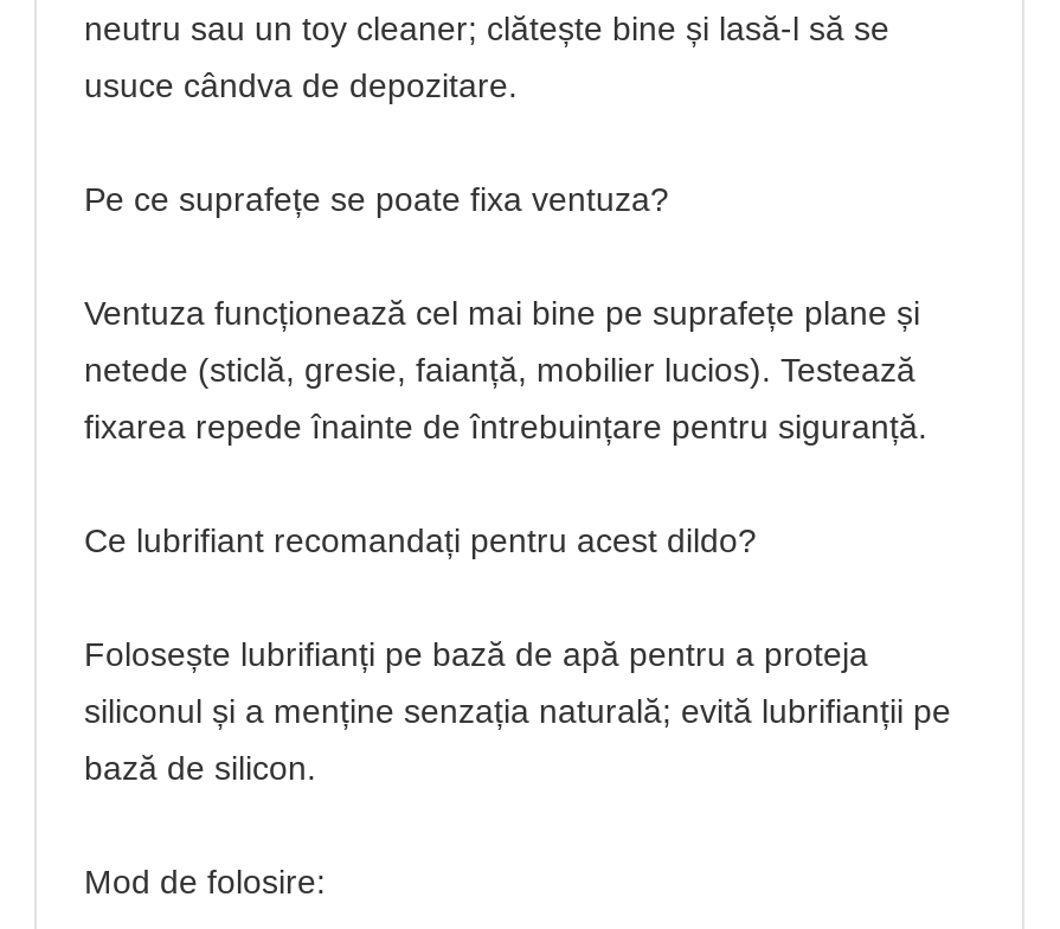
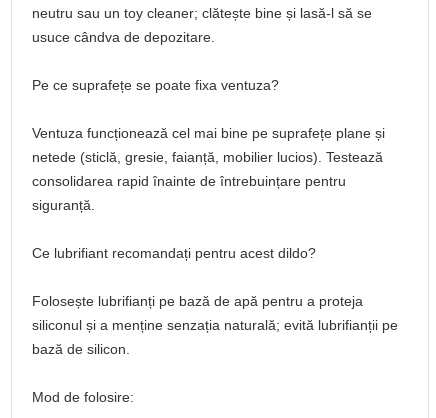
[84,408,927,446] fixarea repede înainte de întrebuințare pentru siguranță. -> [32,173,346,213] consolidarea rapid înainte de întrebuințare pentru | siguranță.

